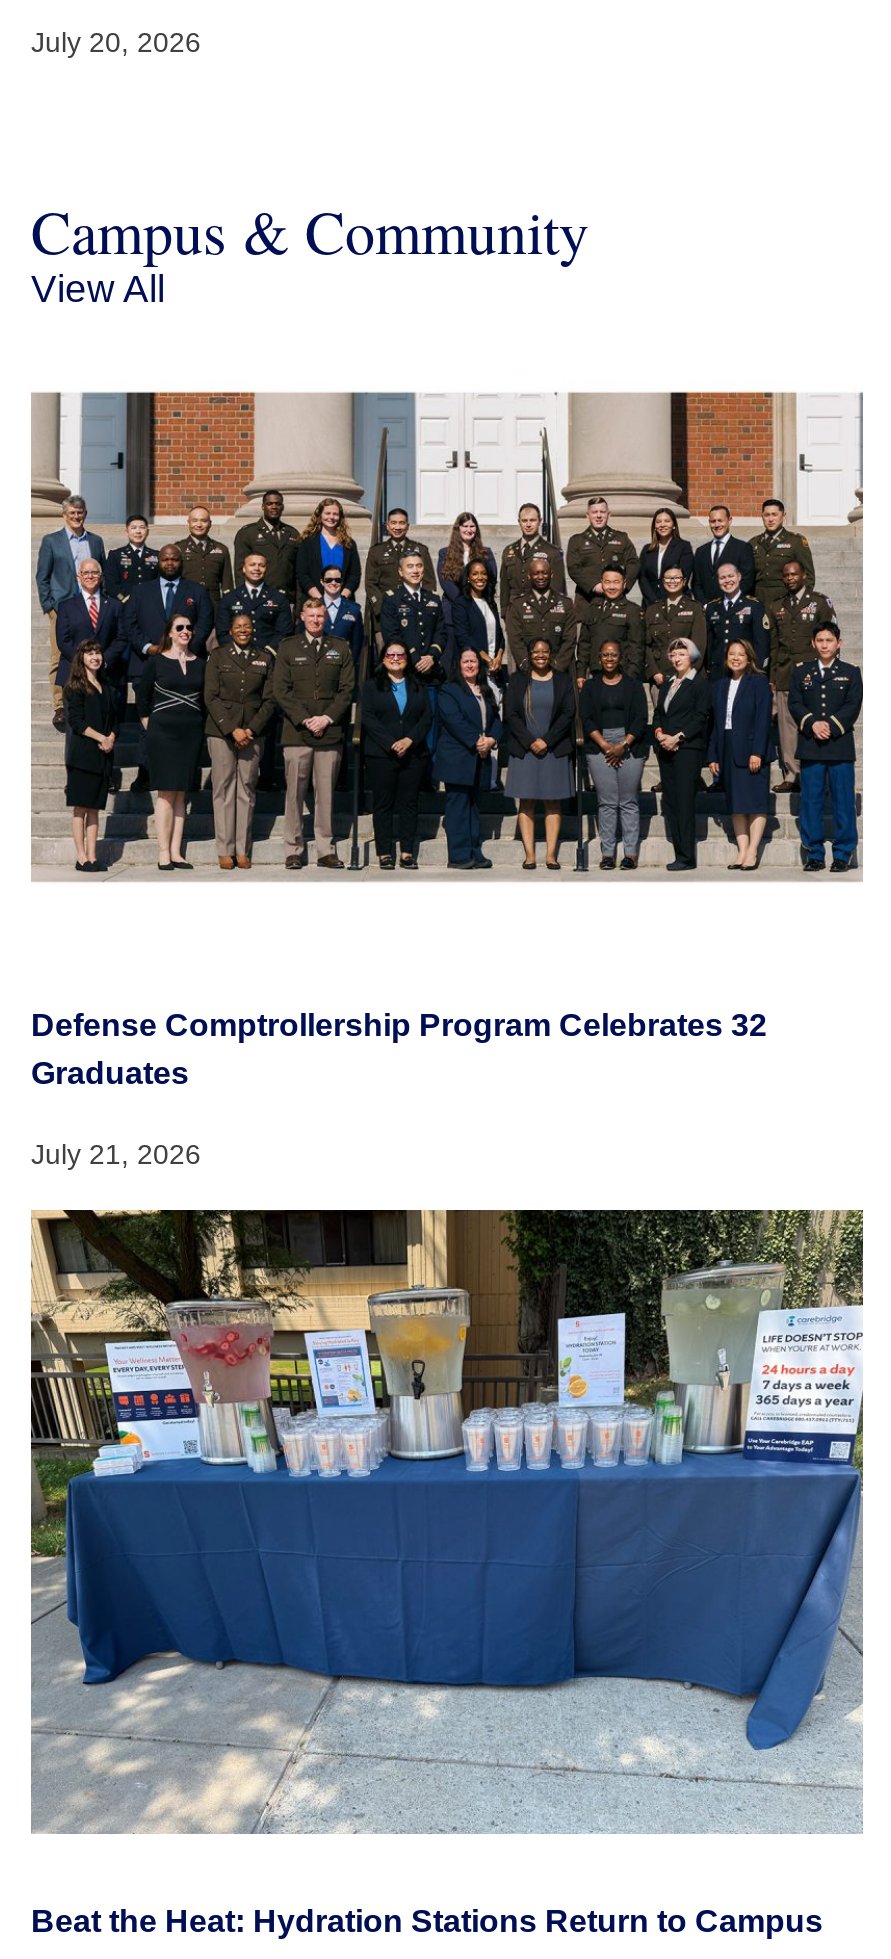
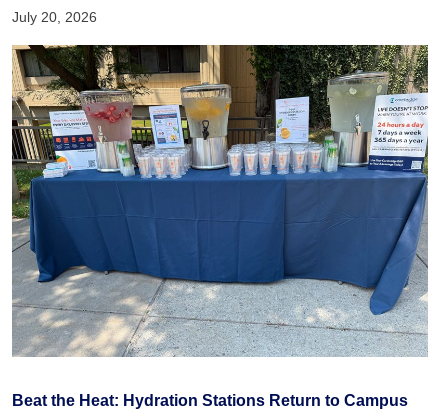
[31,190,589,310] Campus & Community | View All -> none
[29,390,865,884] [image] -> none
[31,1008,767,1170] Defense Comptrollership Program Celebrates 32 | Graduates | July 21, 2026 -> none

